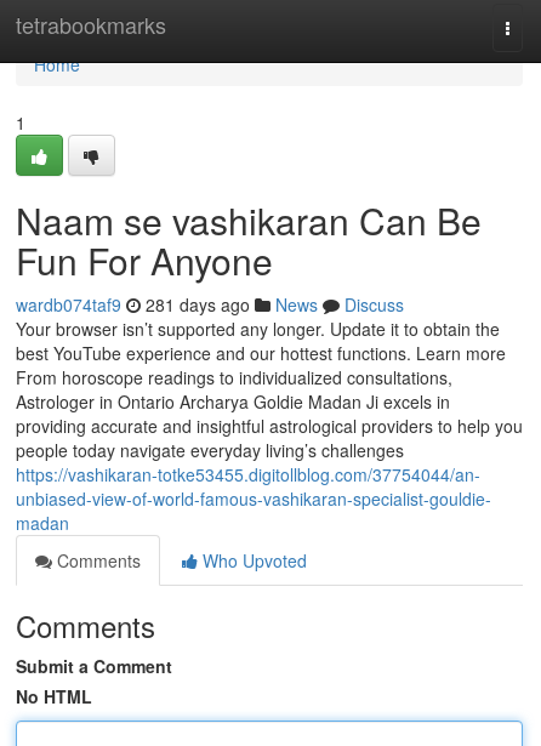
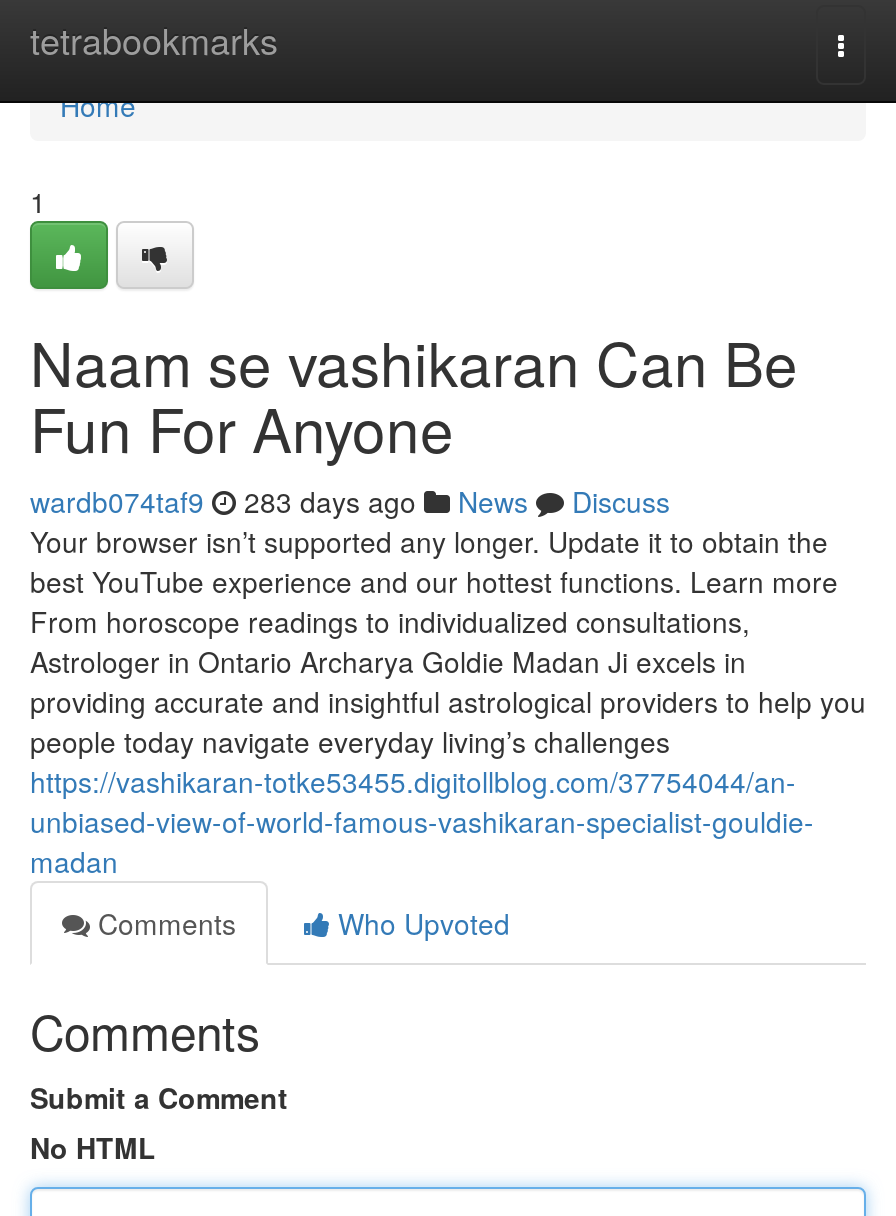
[16,292,404,317] wardb074taf9 281 days ago News Discuss -> [30,481,670,521] wardb074taf9 283 days ago News Discuss

